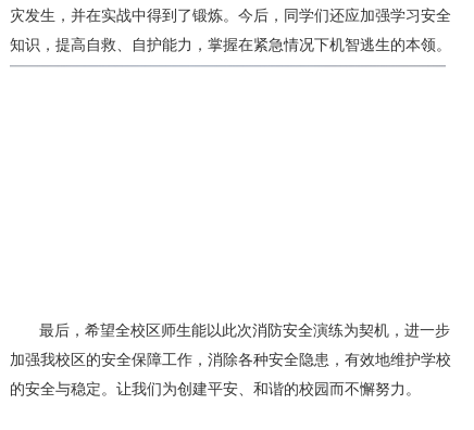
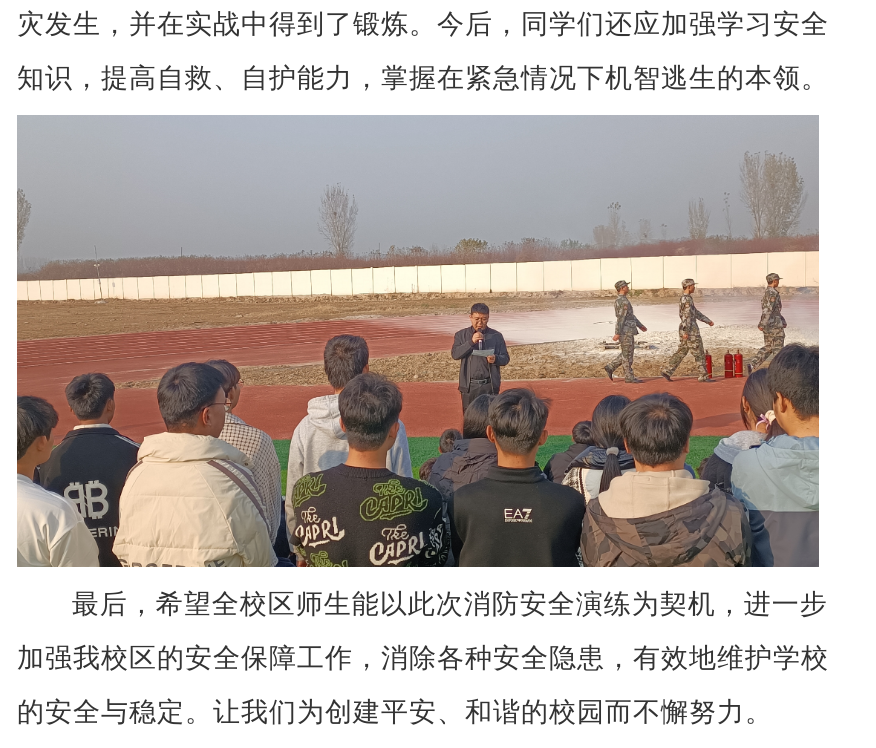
none -> [15,117,821,569] [image]

